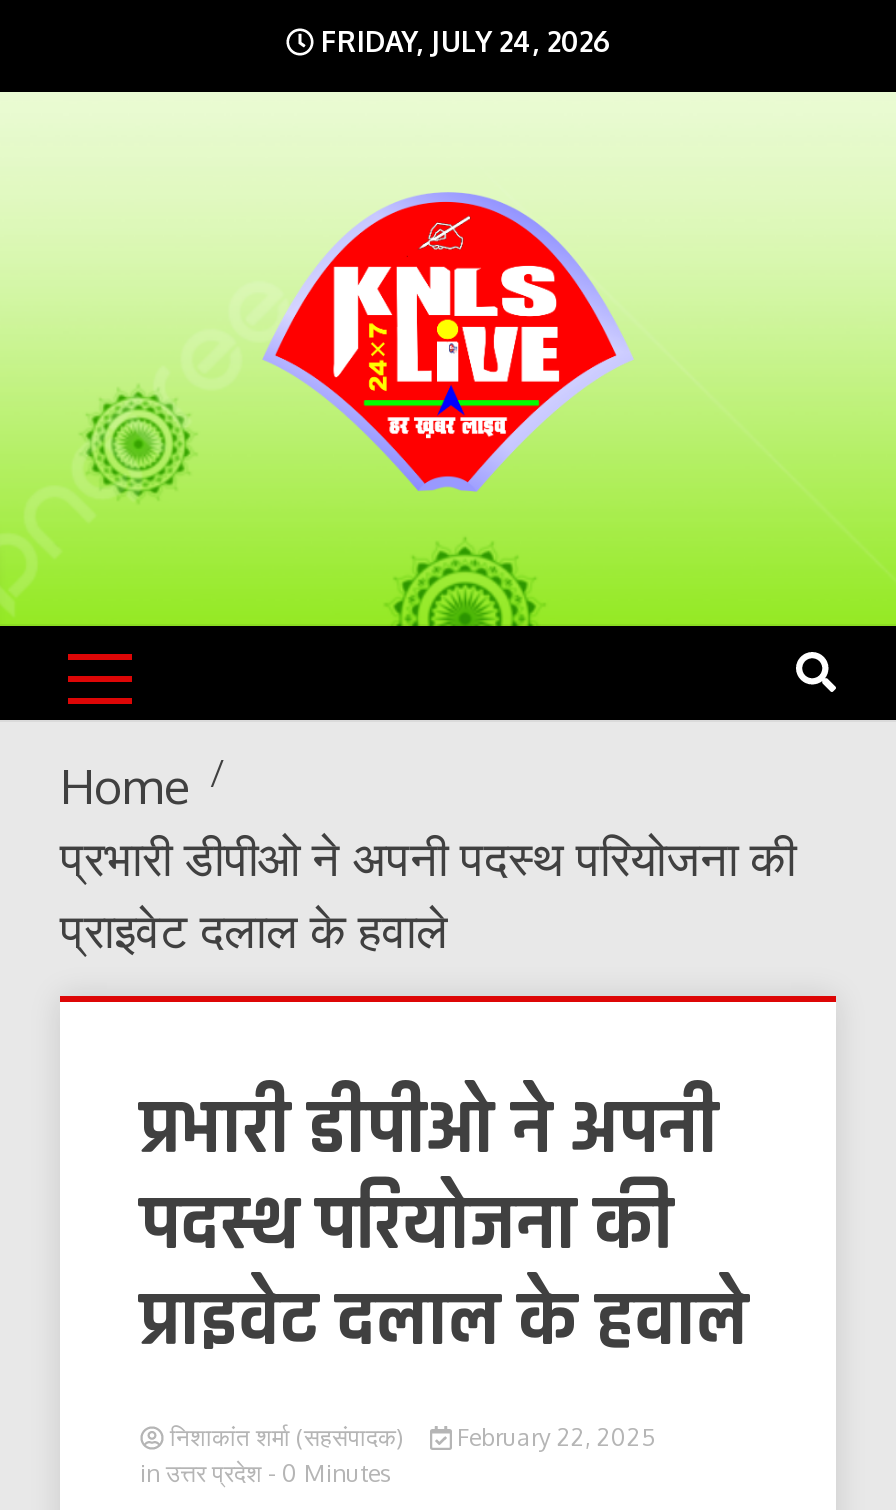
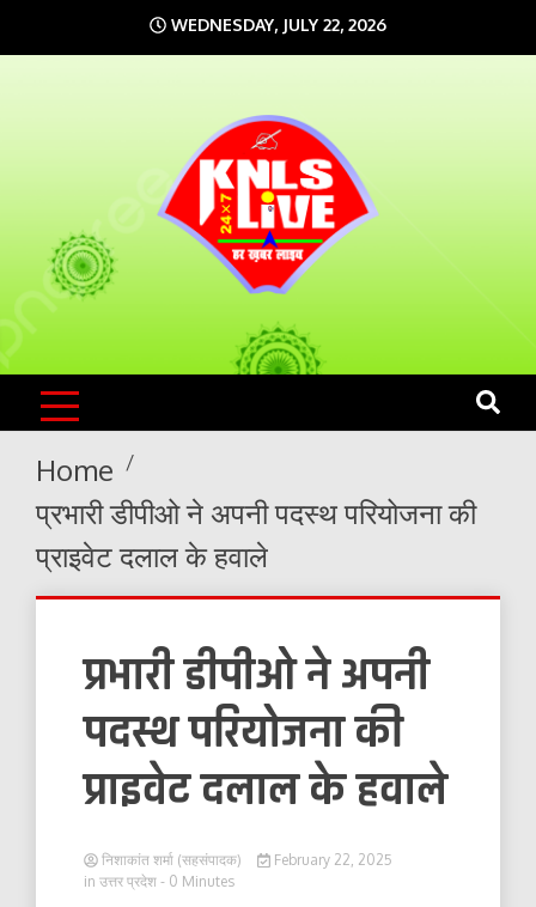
[313,24,611,58] FRIDAY, JULY 24, 2026 -> [166,14,386,35] WEDNESDAY, JULY 22, 2026

